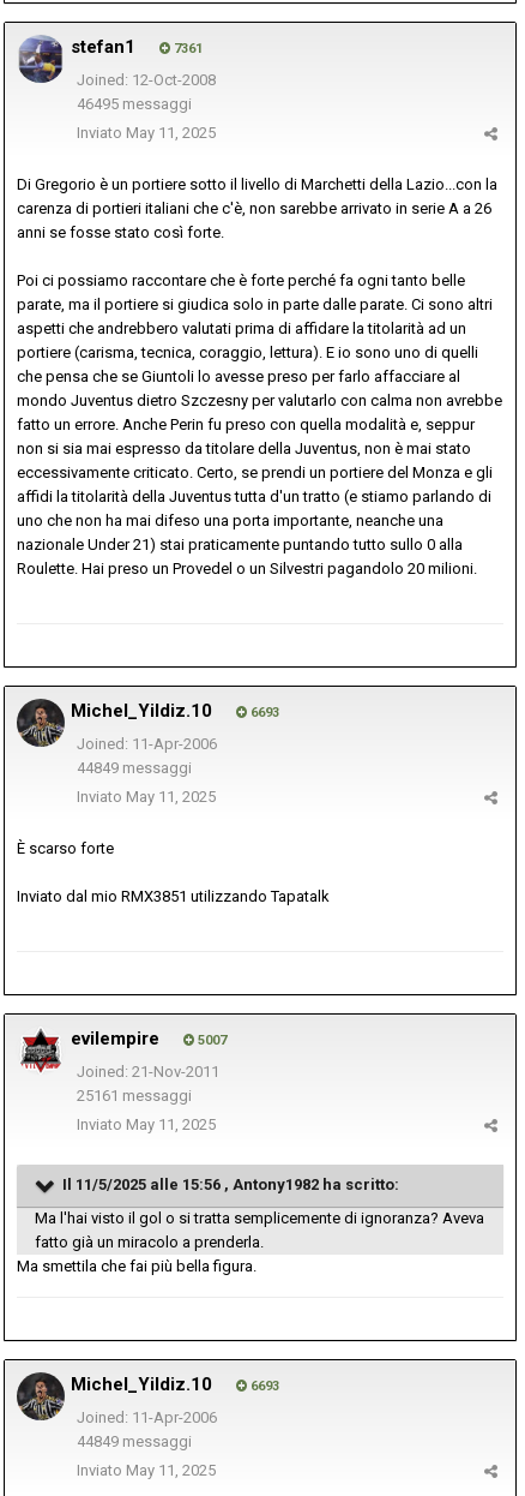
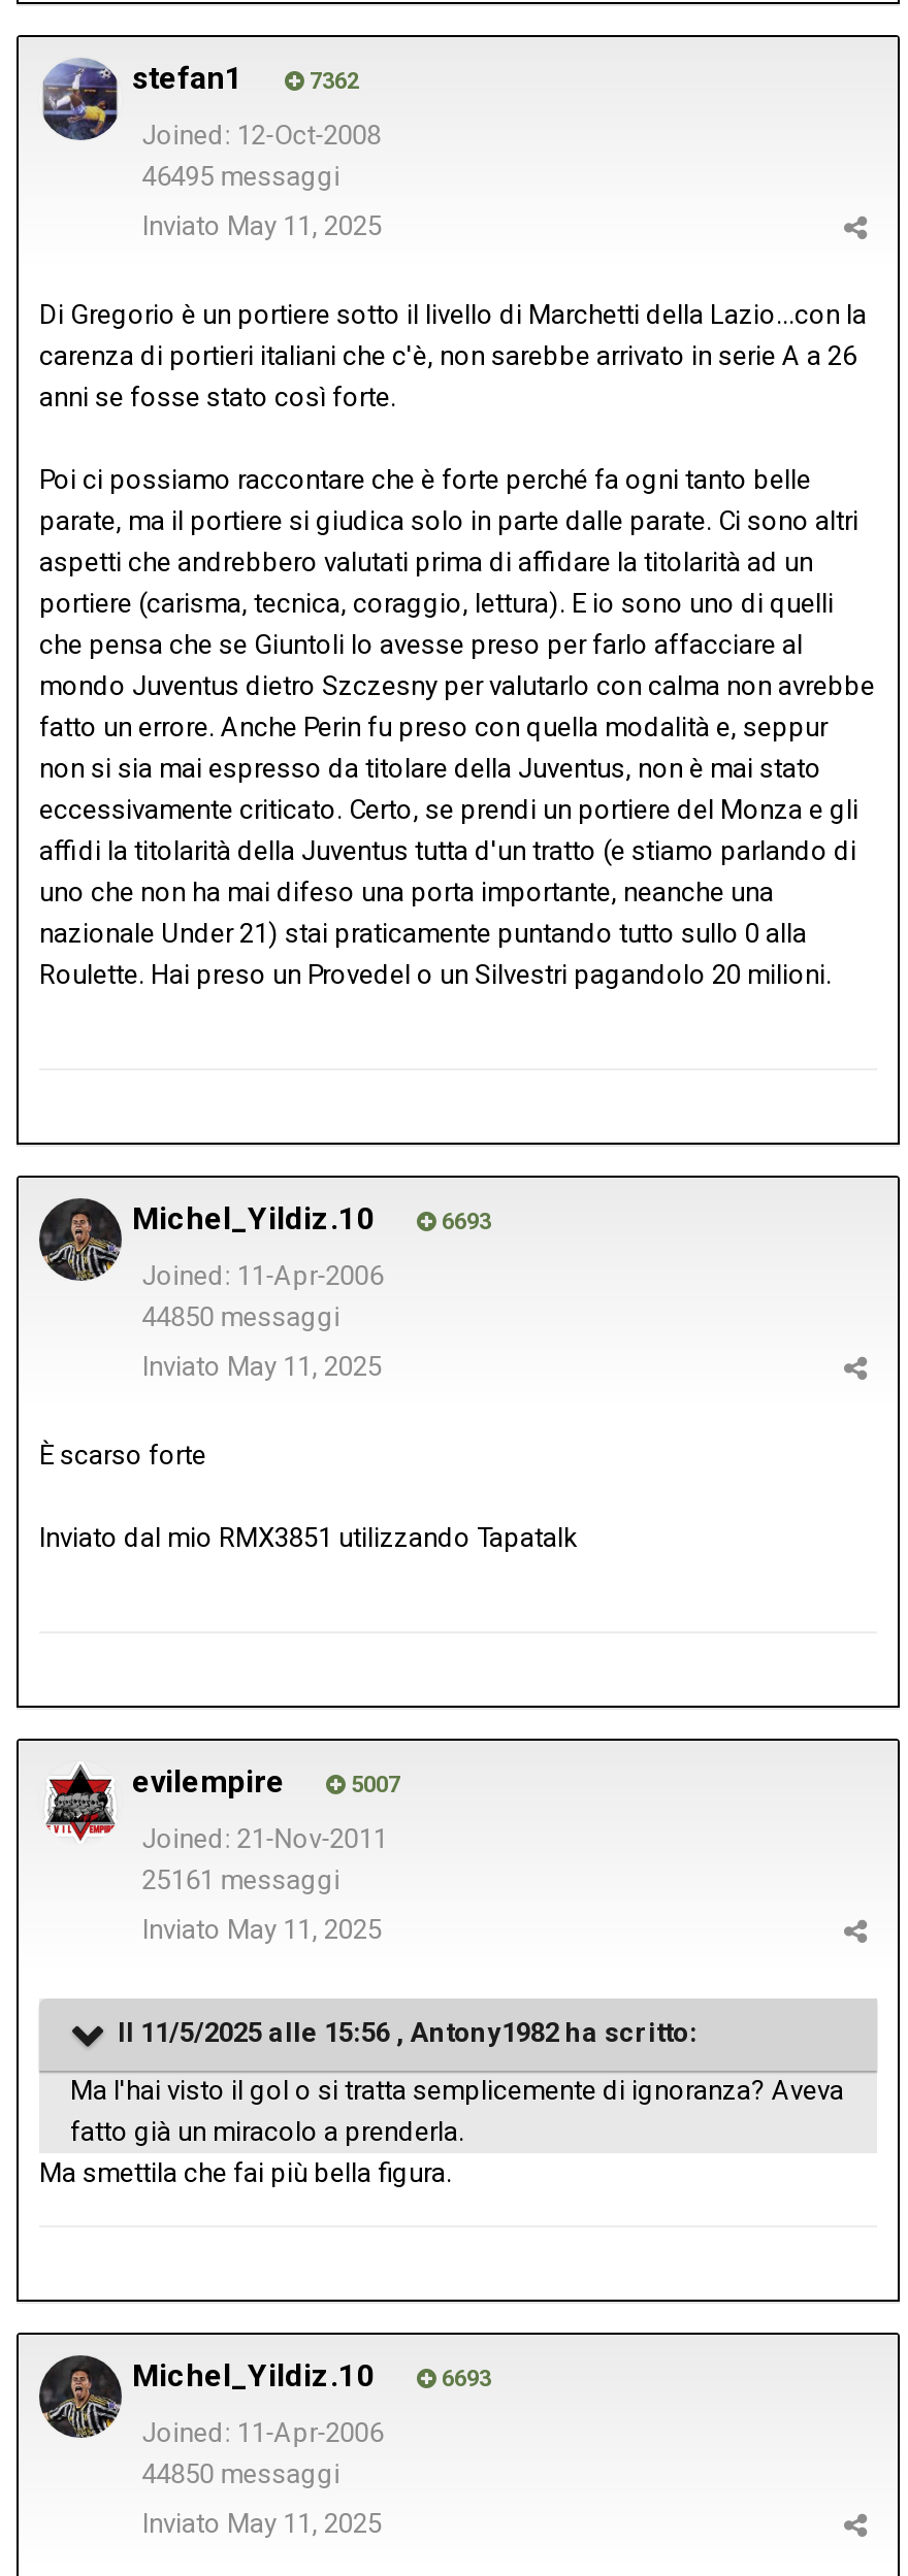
[170,41,203,57] 7361 -> [303,68,359,95] 7362
[76,759,192,777] 44849 messaggi -> [142,1302,340,1333] 44850 messaggi
[76,1433,192,1451] 44849 messaggi -> [142,2459,340,2490] 44850 messaggi

